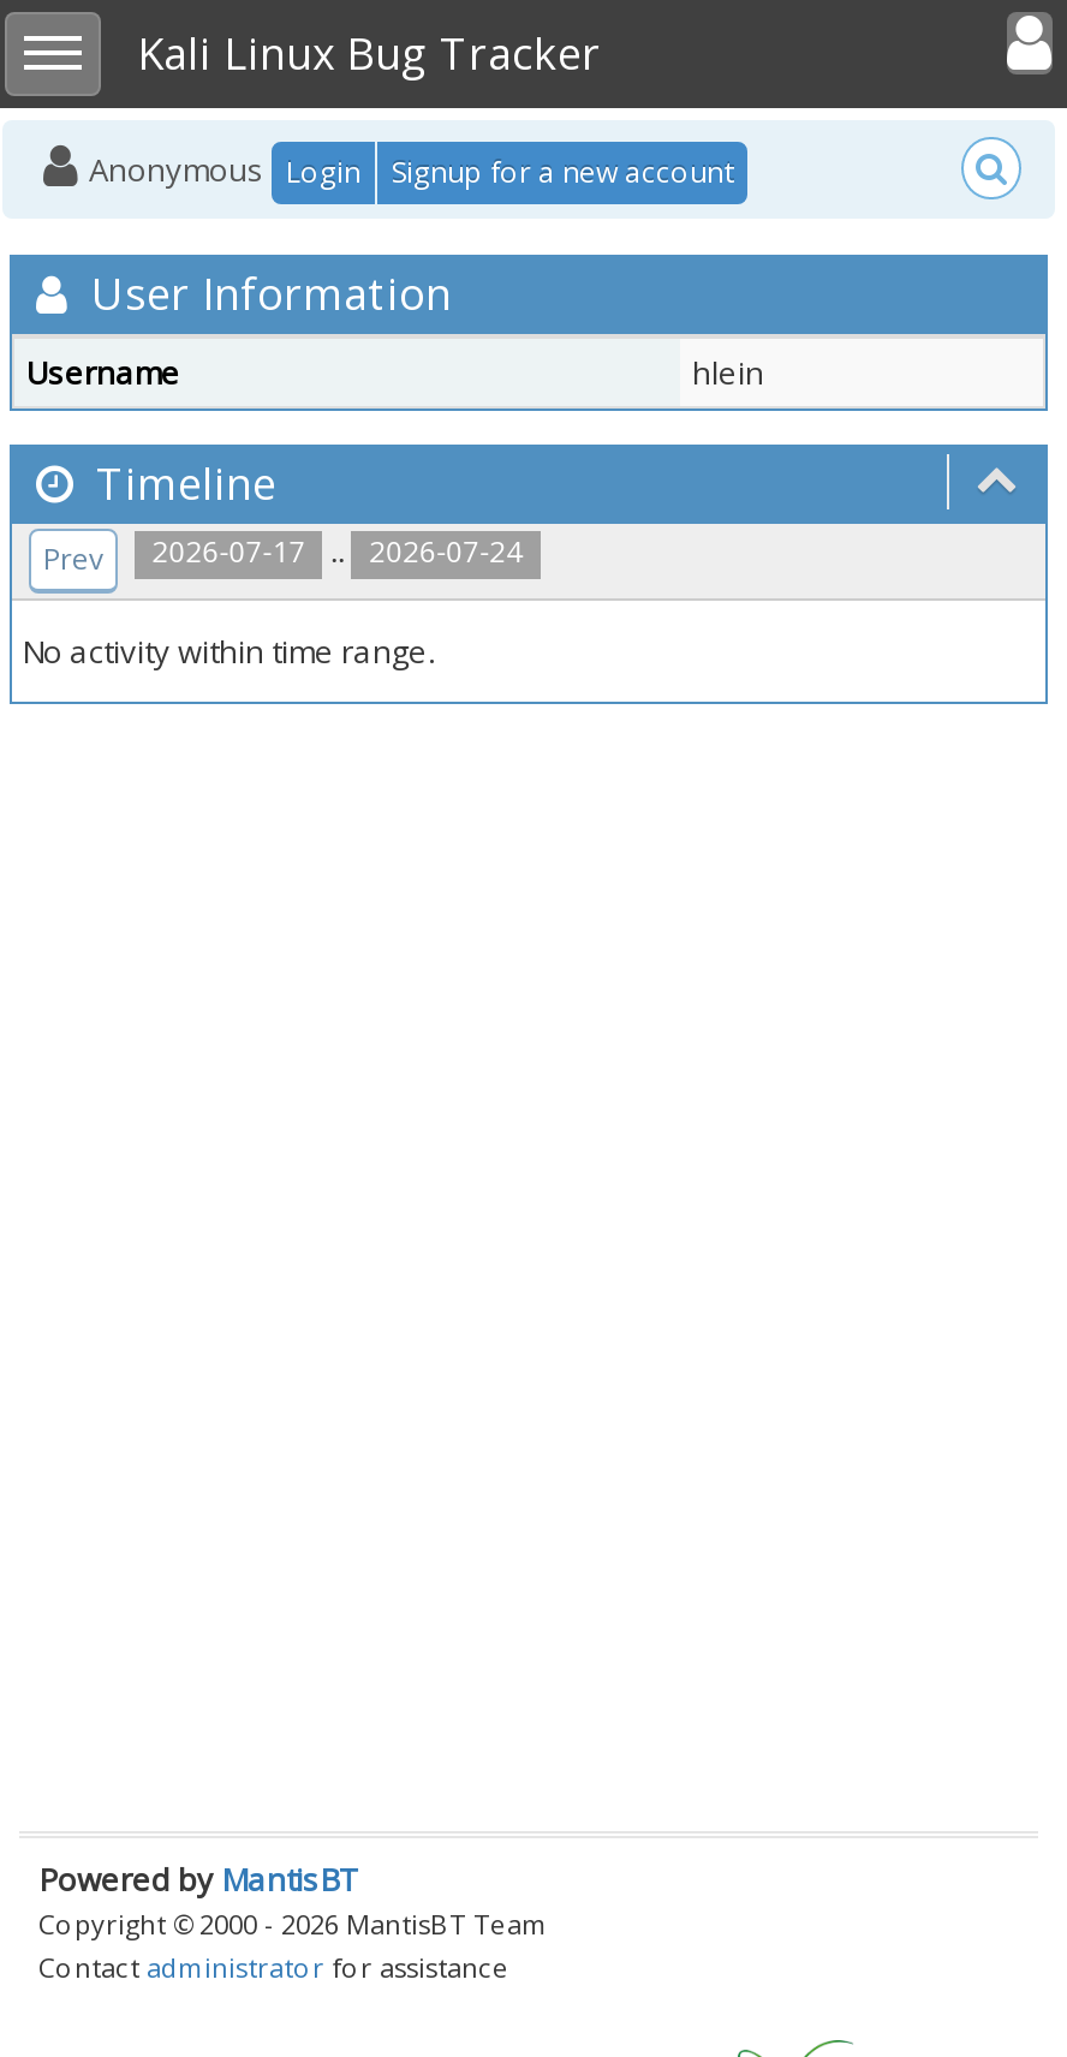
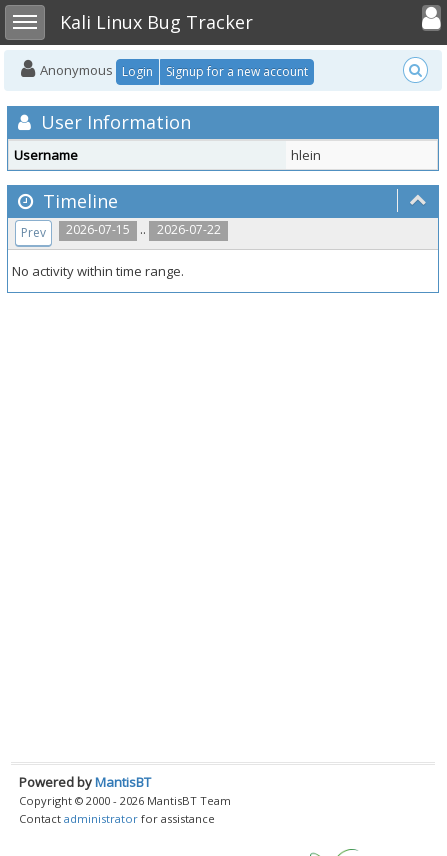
[43,529,523,579] Prev 2026-07-17 .. 2026-07-24 -> [21,220,221,241] Prev 2026-07-15 .. 2026-07-22

